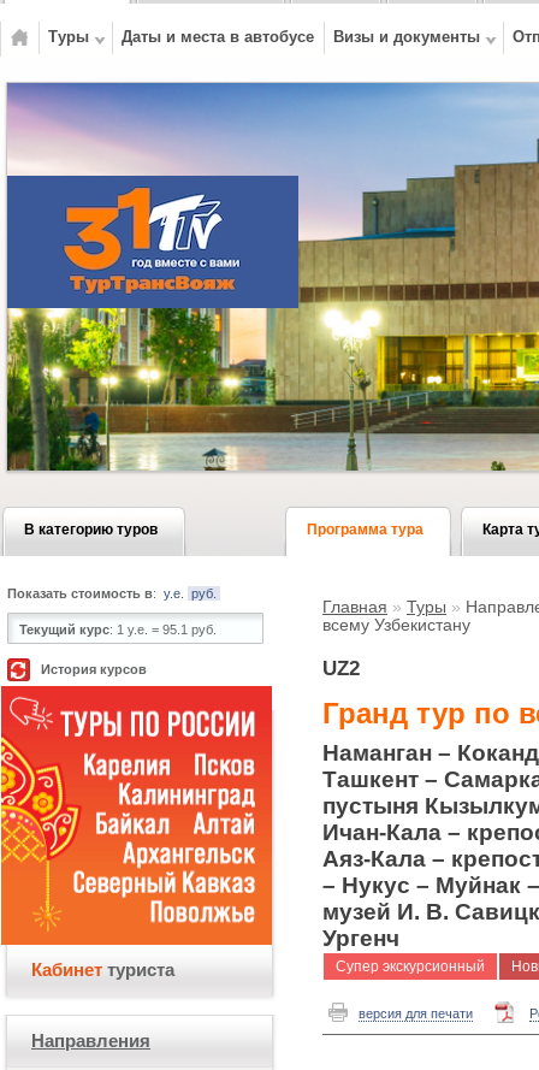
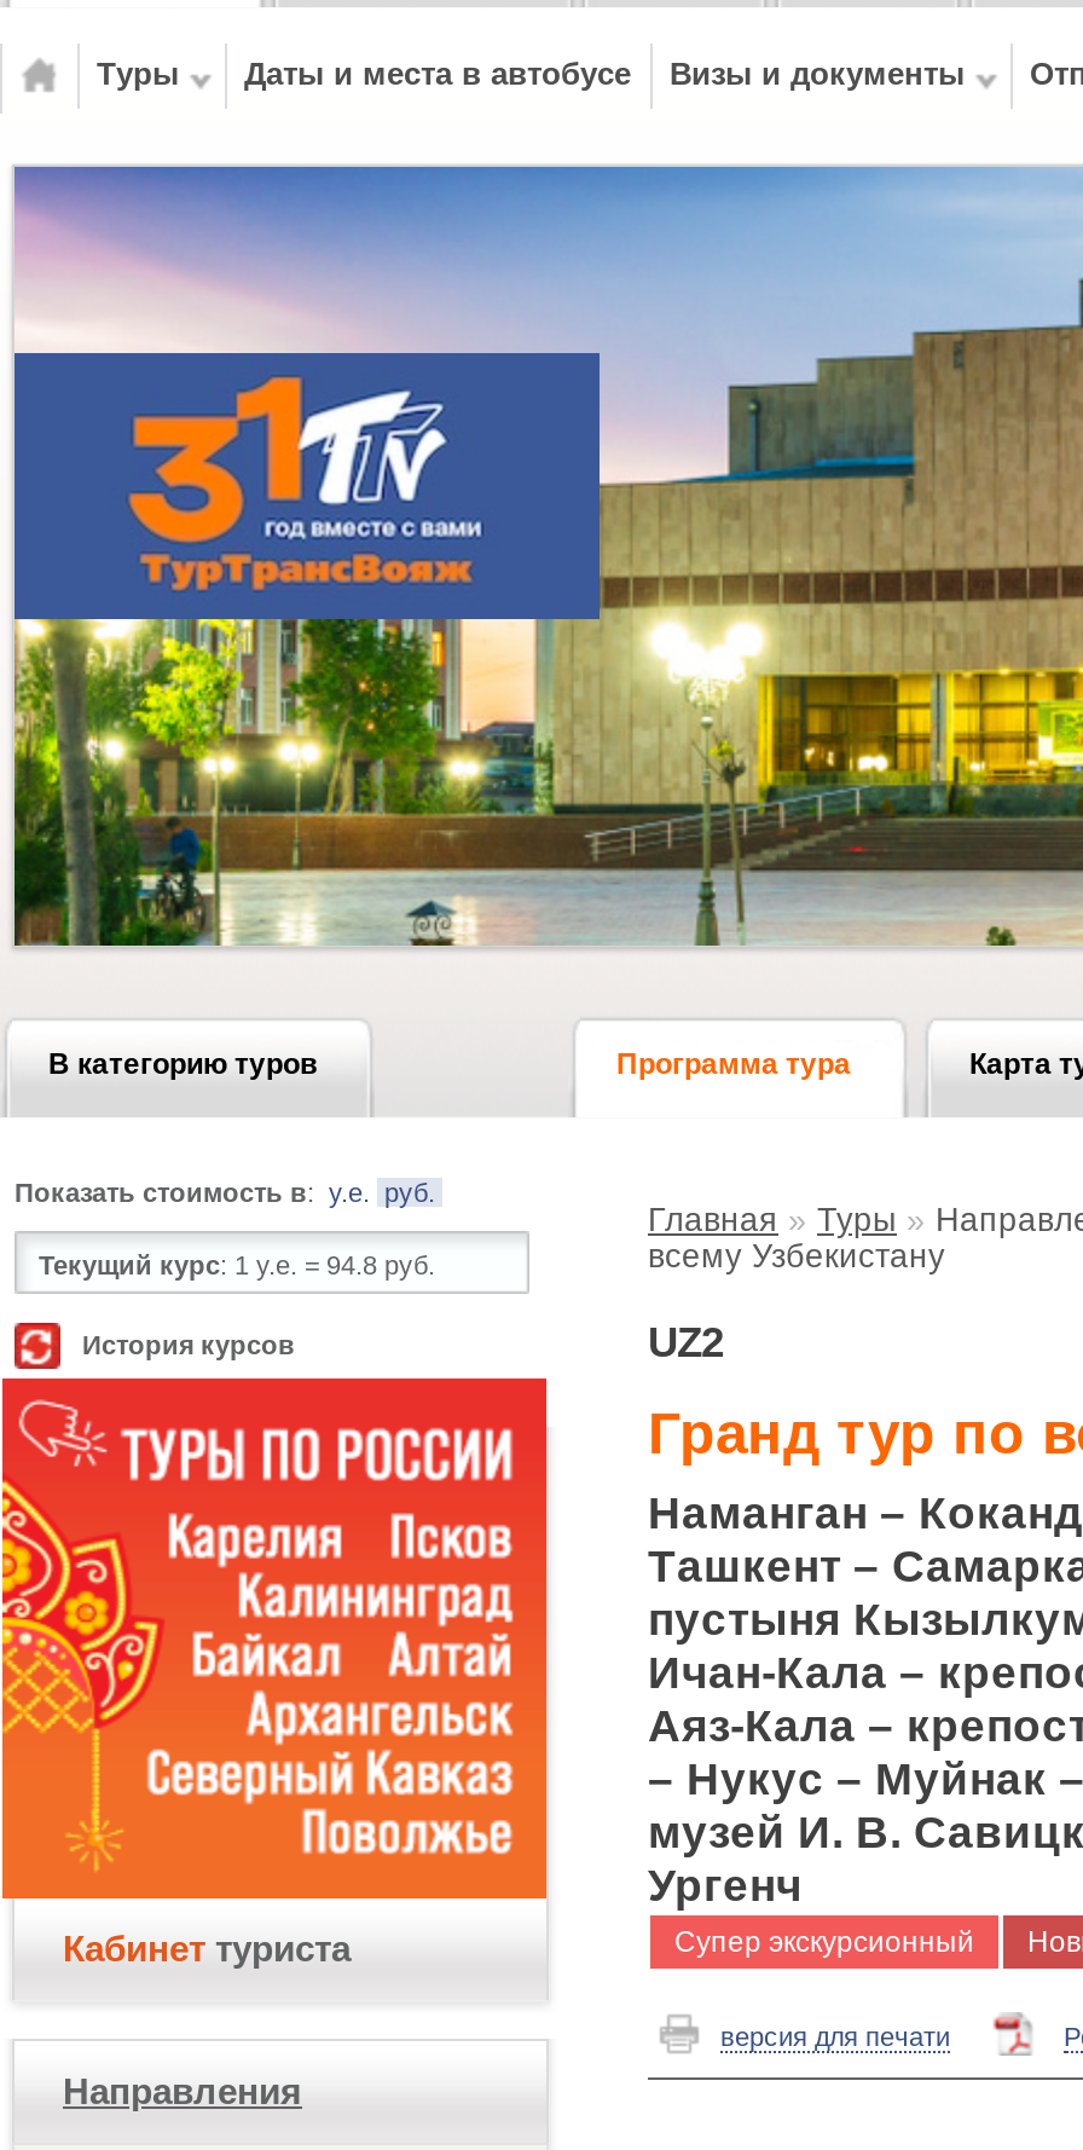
[19,622,217,637] Текущий курс: 1 у.е. = 95.1 руб. -> [39,1250,435,1279] Текущий курс: 1 у.е. = 94.8 руб.

